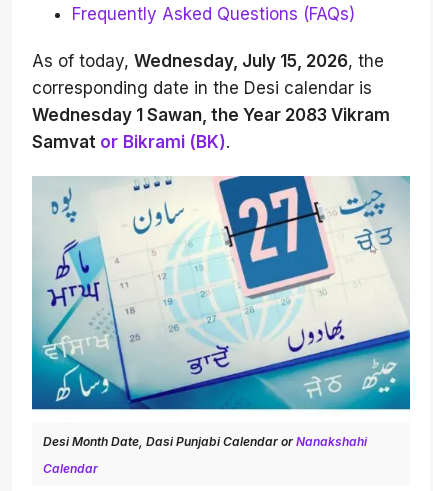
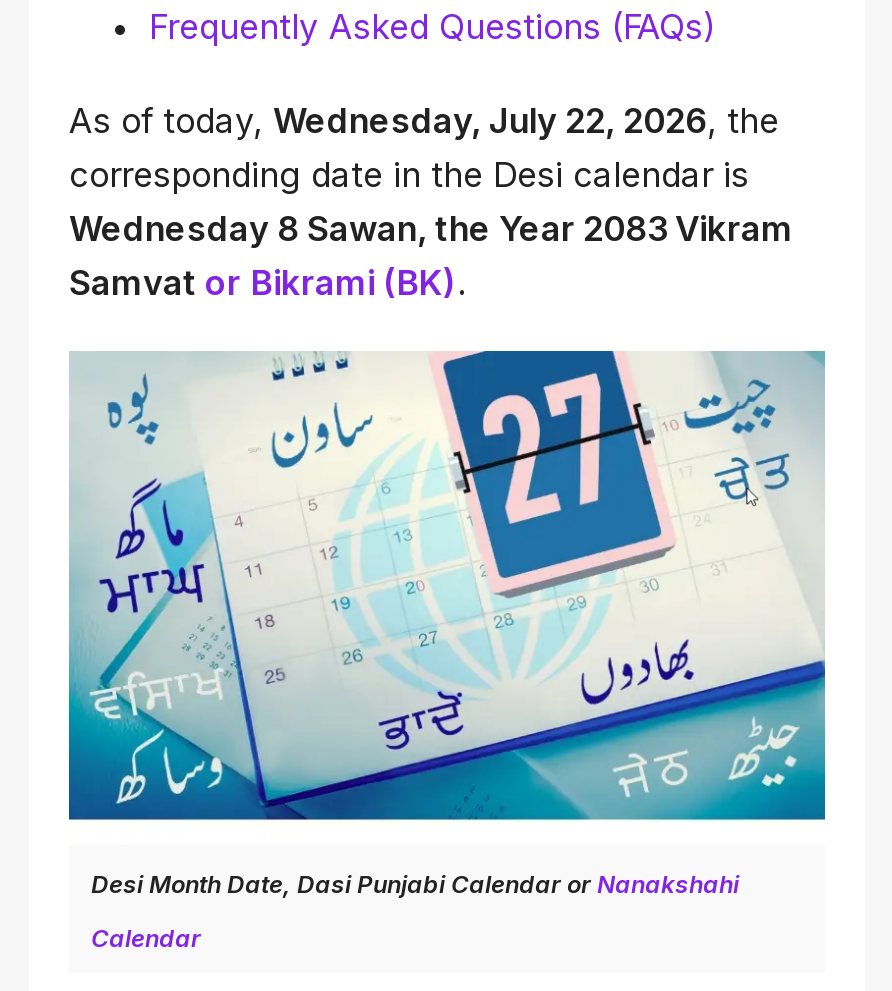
[32,50,384,70] As of today, Wednesday, July 15, 2026, the -> [69,101,779,141] As of today, Wednesday, July 22, 2026, the
[32,104,390,124] Wednesday 1 Sawan, the Year 2083 Vikram -> [69,209,793,249] Wednesday 8 Sawan, the Year 2083 Vikram

